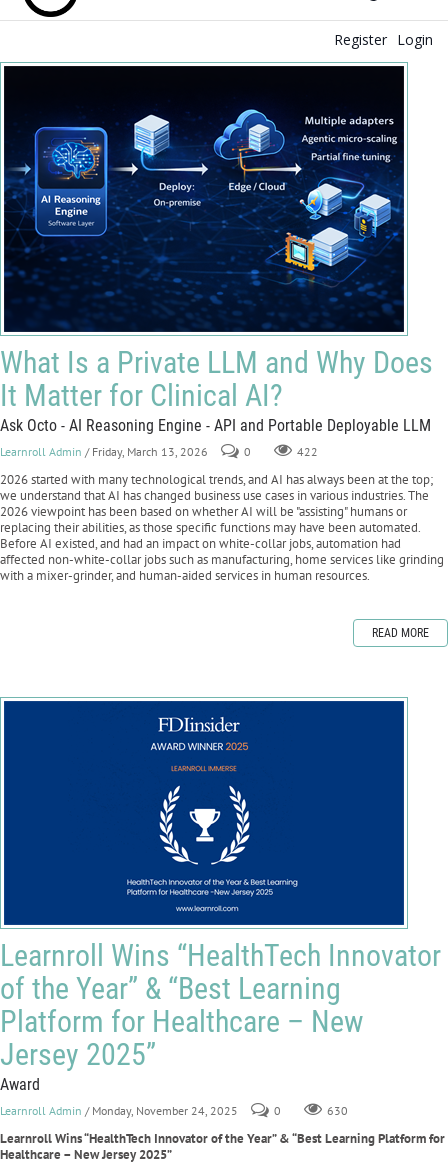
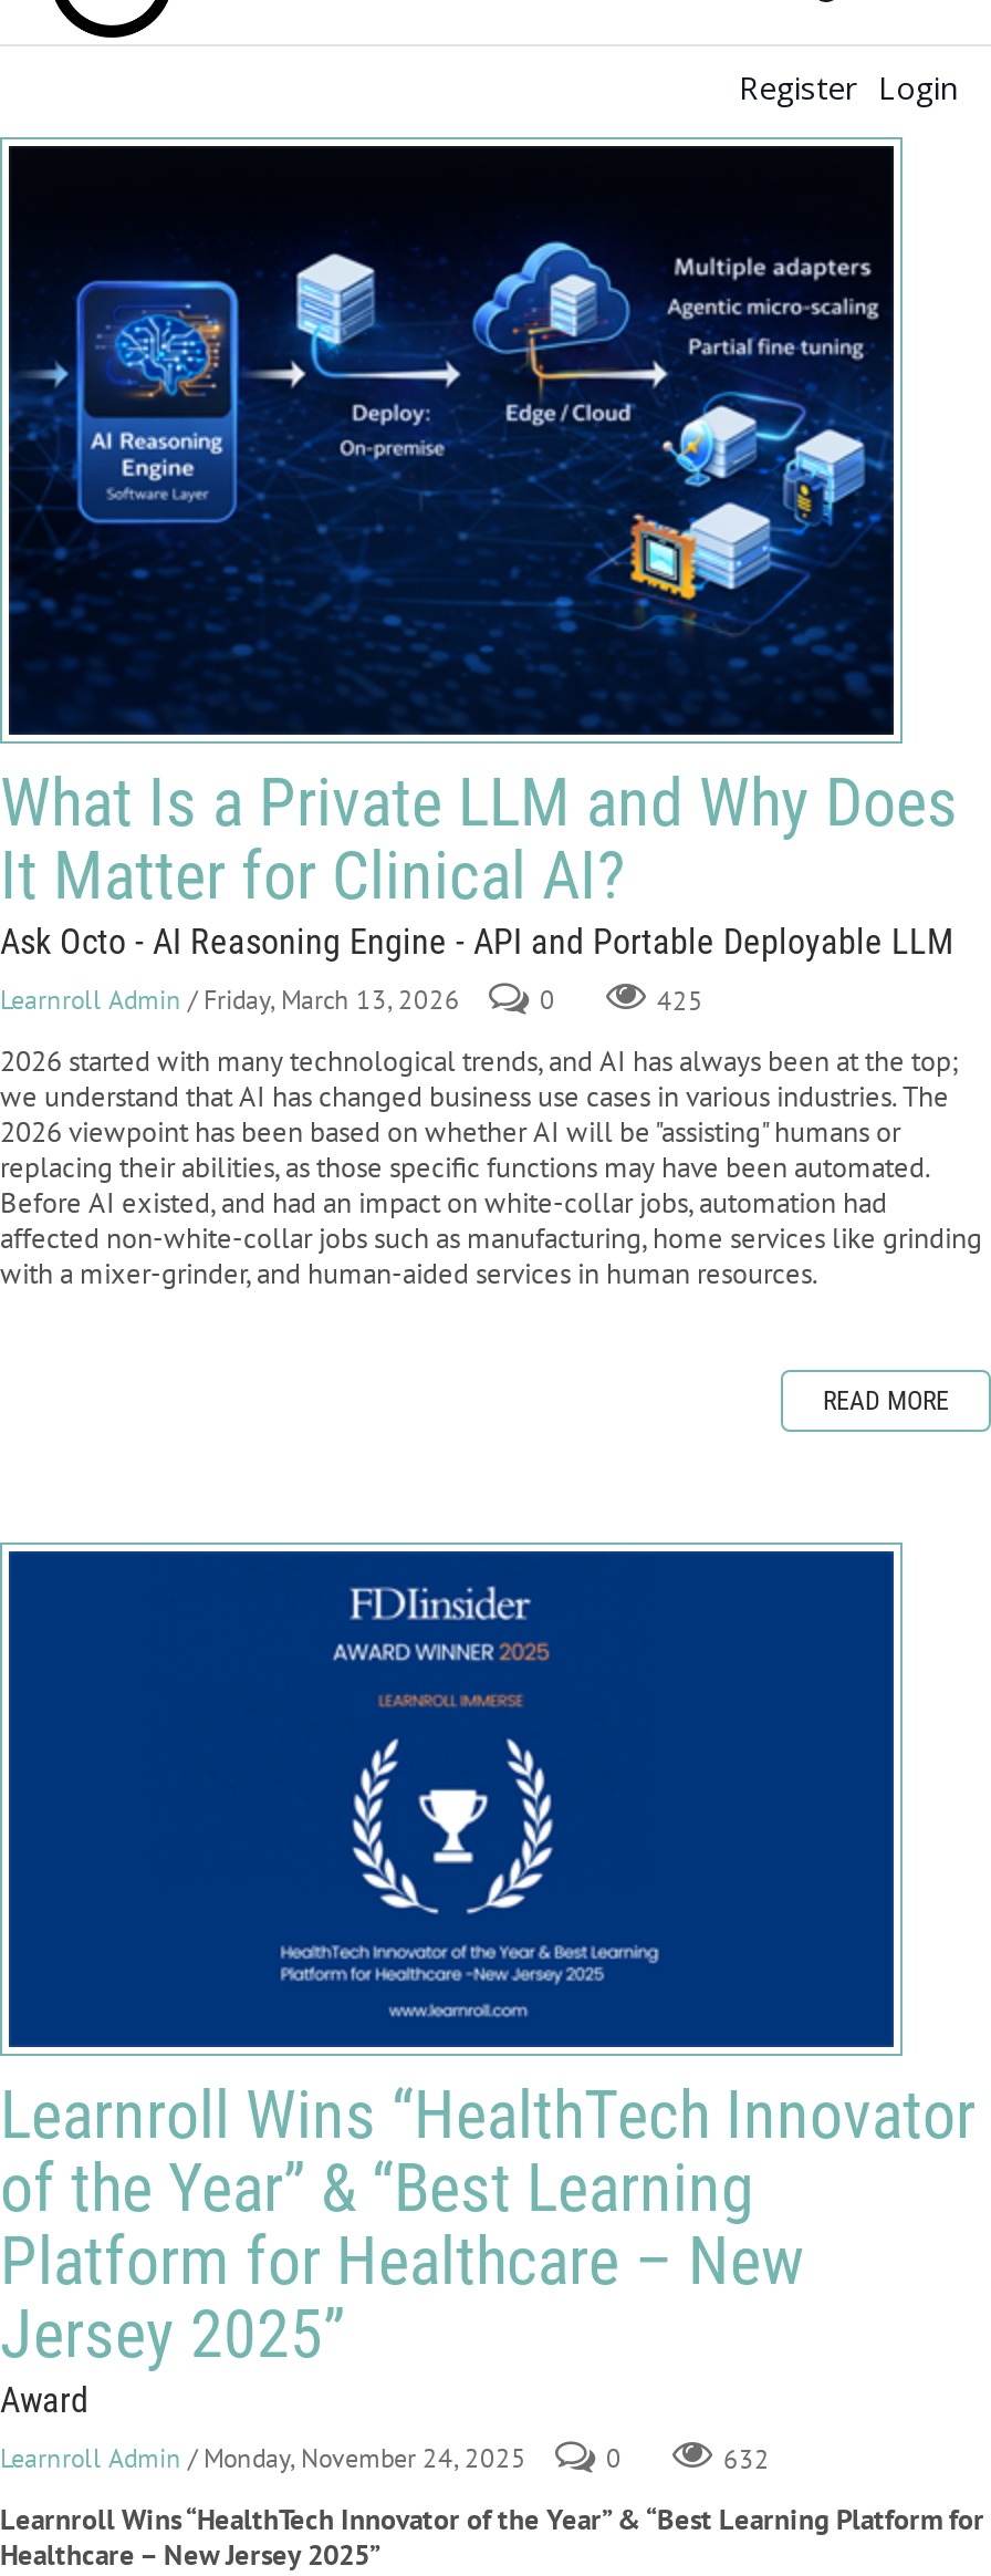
[297,444,318,459] 422 -> [657,983,703,1016] 425
[327,1103,348,1118] 630 -> [723,2441,770,2474] 632

